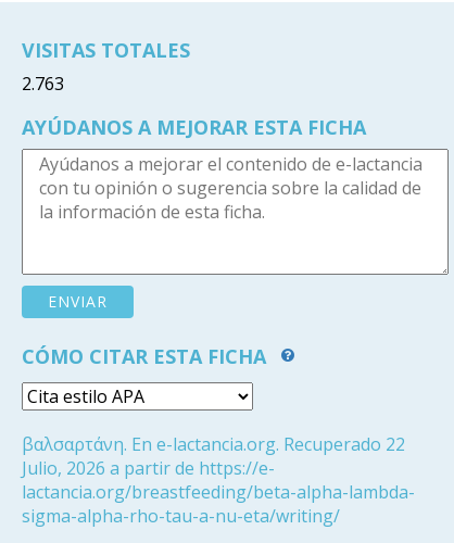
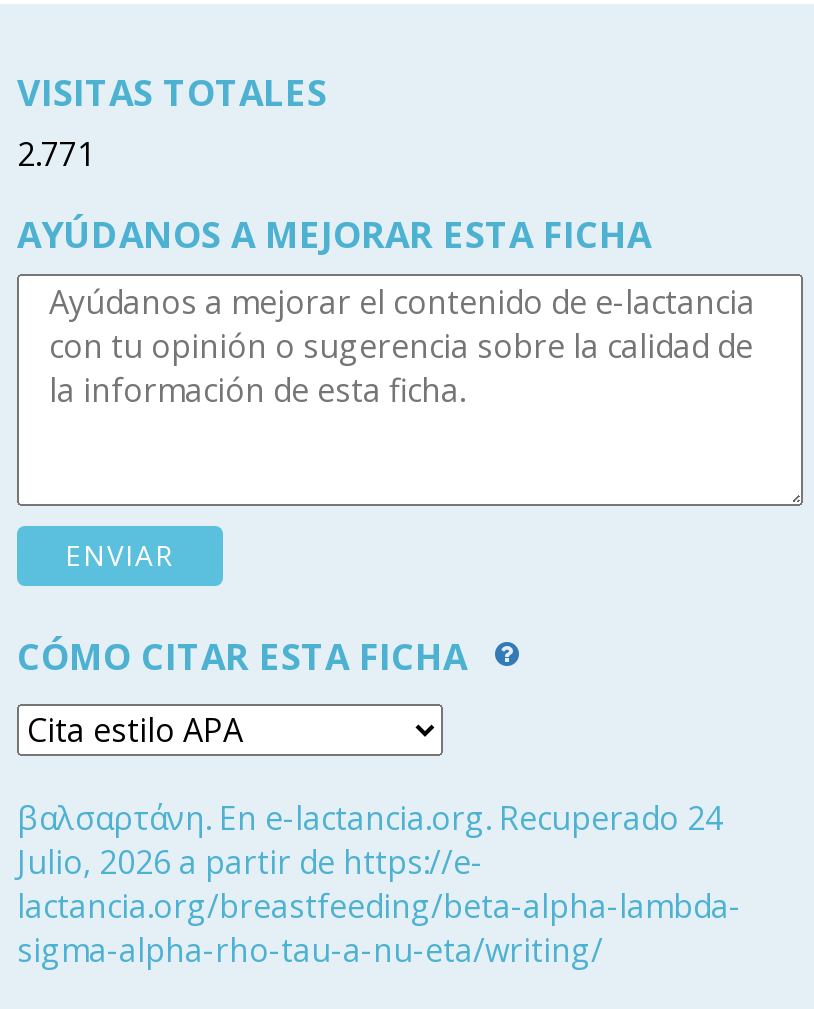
[22,72,64,96] 2.763 -> [17,132,95,176] 2.771
[22,432,405,456] βαλσαρτάνη. En e-lactancia.org. Recuperado 22 -> [17,796,723,840] βαλσαρτάνη. En e-lactancia.org. Recuperado 24

